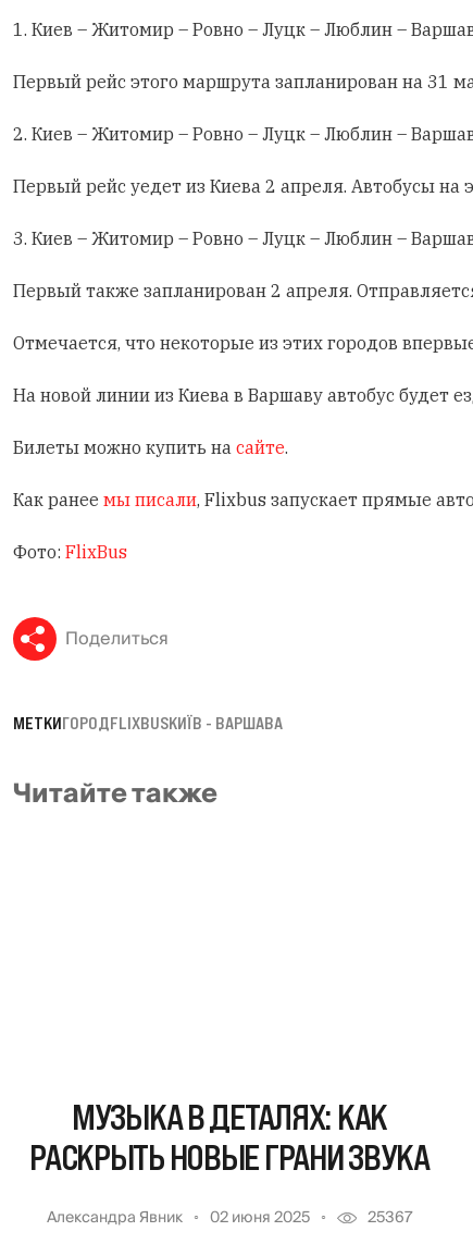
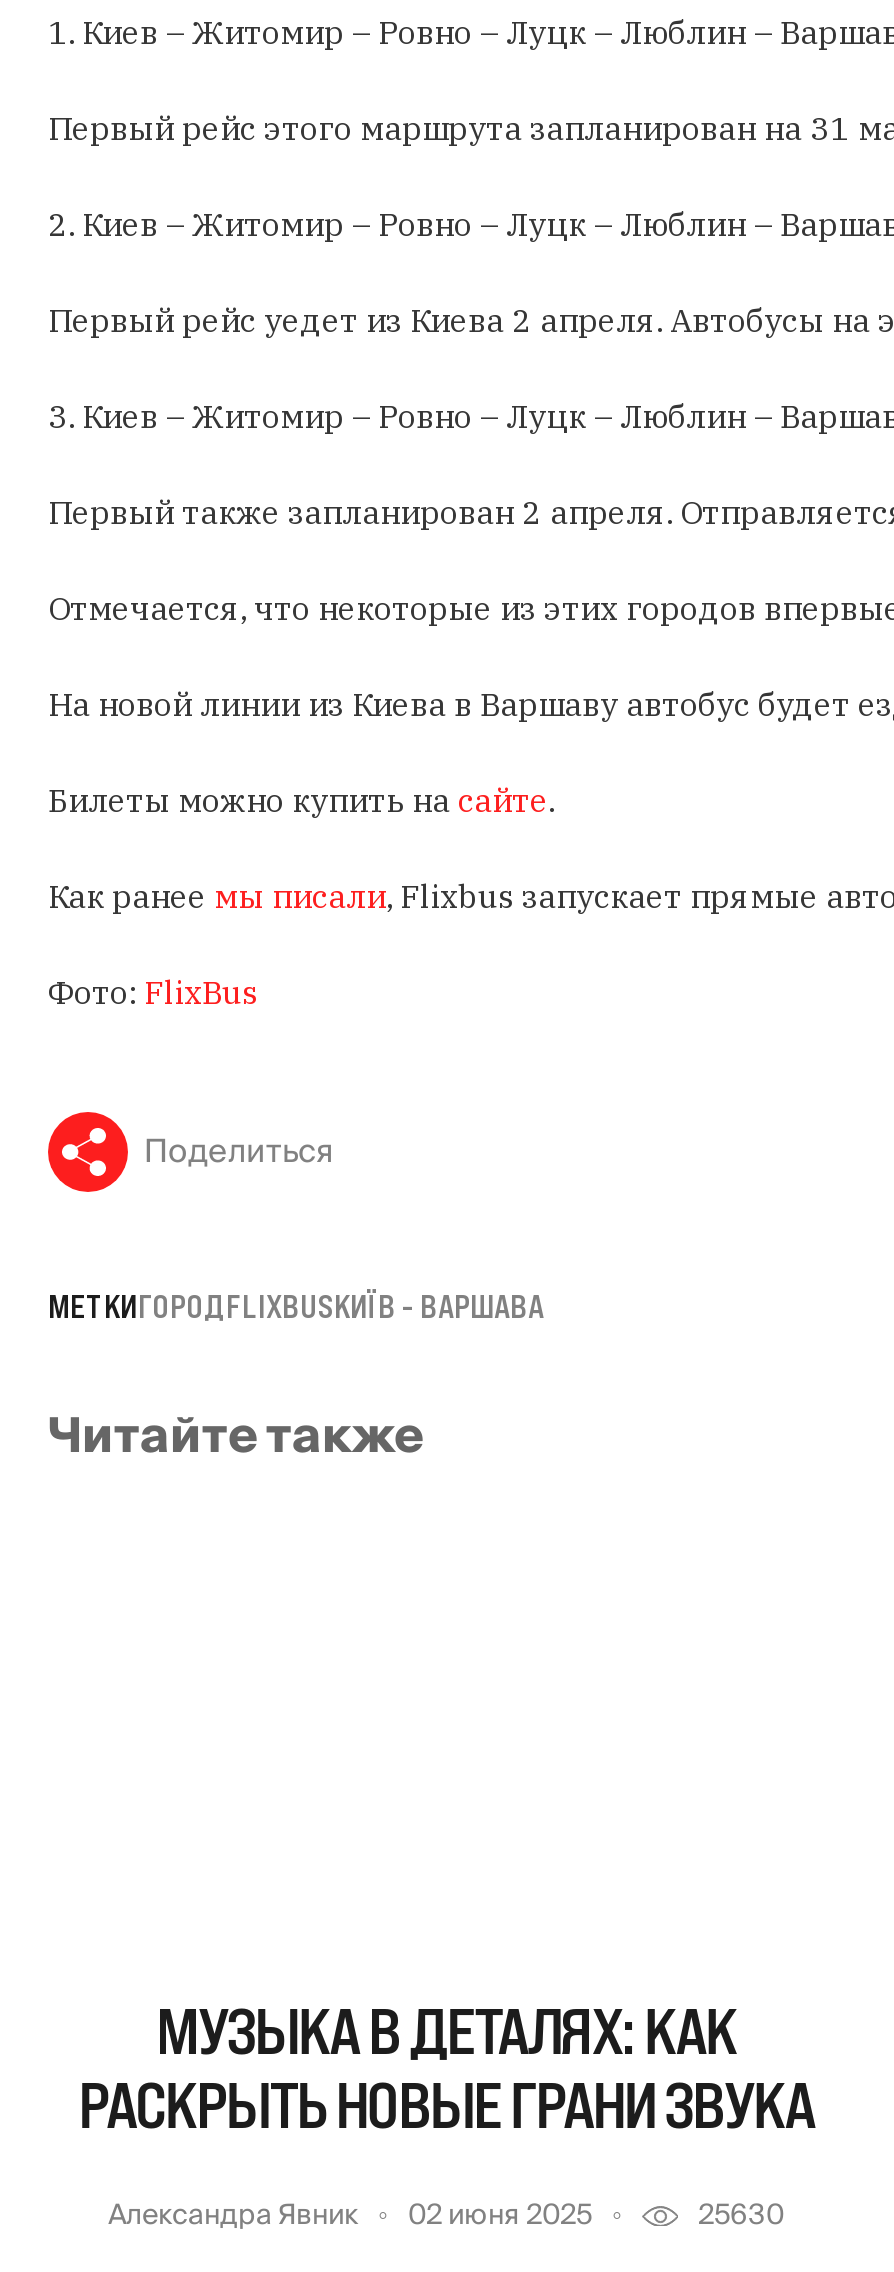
[367,1205,413,1231] 25367 -> [698,2192,784,2240] 25630

